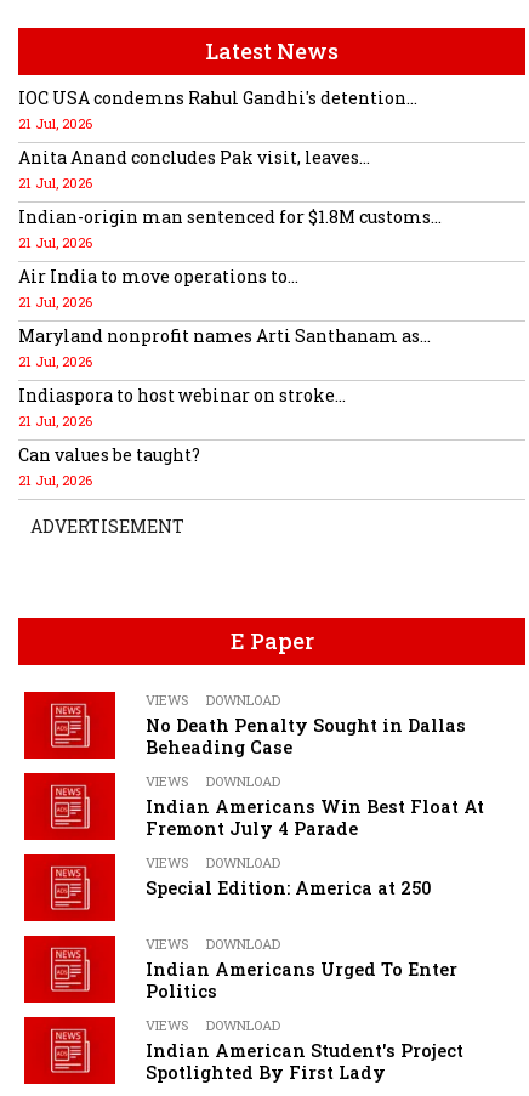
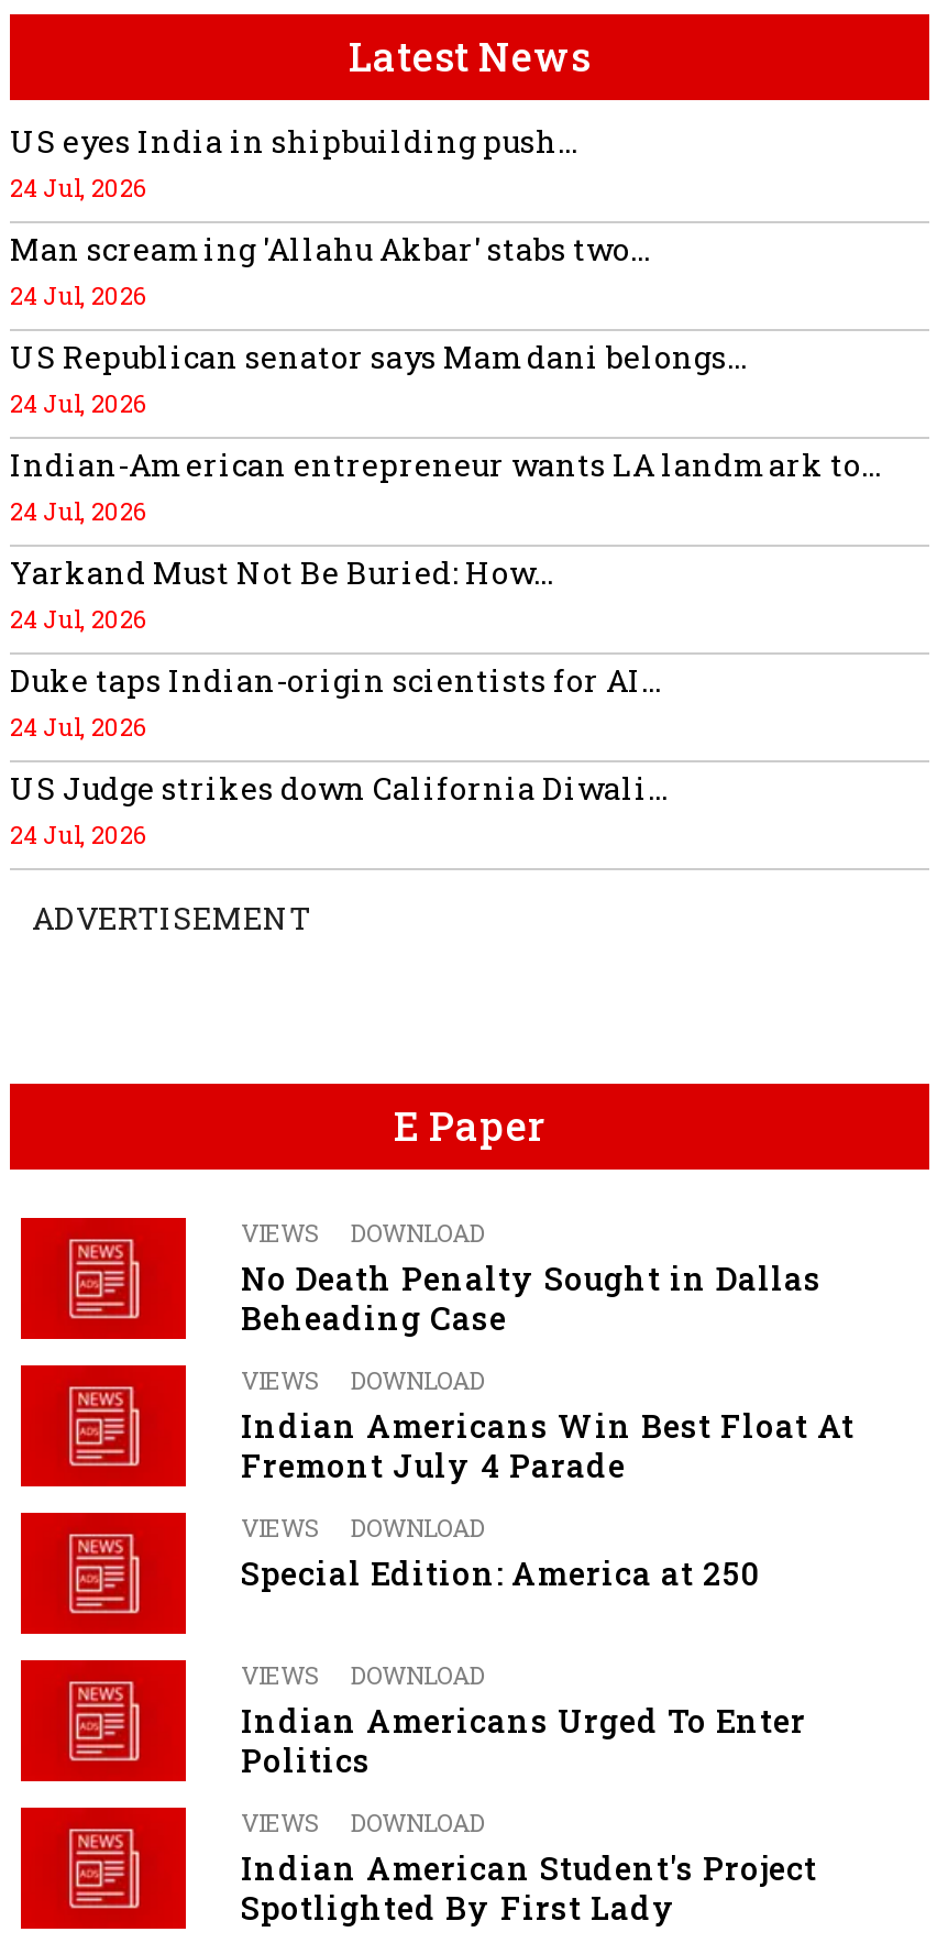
[18,87,417,133] IOC USA condemns Rahul Gandhi's detention... | 21 Jul, 2026 -> [10,119,577,203] US eyes India in shipbuilding push... | 24 Jul, 2026
[18,146,370,192] Anita Anand concludes Pak visit, leaves... | 21 Jul, 2026 -> [10,227,650,311] Man screaming 'Allahu Akbar' stabs two... | 24 Jul, 2026
[18,205,442,252] Indian-origin man sentenced for $1.8M customs... | 21 Jul, 2026 -> [10,335,747,419] US Republican senator says Mamdani belongs... | 24 Jul, 2026
[18,265,298,311] Air India to move operations to... | 21 Jul, 2026 -> [10,443,881,527] Indian-American entrepreneur wants LA landmark to... | 24 Jul, 2026
[18,324,431,371] Maryland nonprofit names Arti Santhanam as... | 21 Jul, 2026 -> [10,551,553,634] Yarkand Must Not Be Buried: How... | 24 Jul, 2026
[18,384,346,430] Indiaspora to host webinar on stroke... | 21 Jul, 2026 -> [10,659,661,742] Duke taps Indian-origin scientists for AI... | 24 Jul, 2026
[18,443,200,489] Can values be taught? | 21 Jul, 2026 -> [10,766,668,850] US Judge strikes down California Diwali... | 24 Jul, 2026

